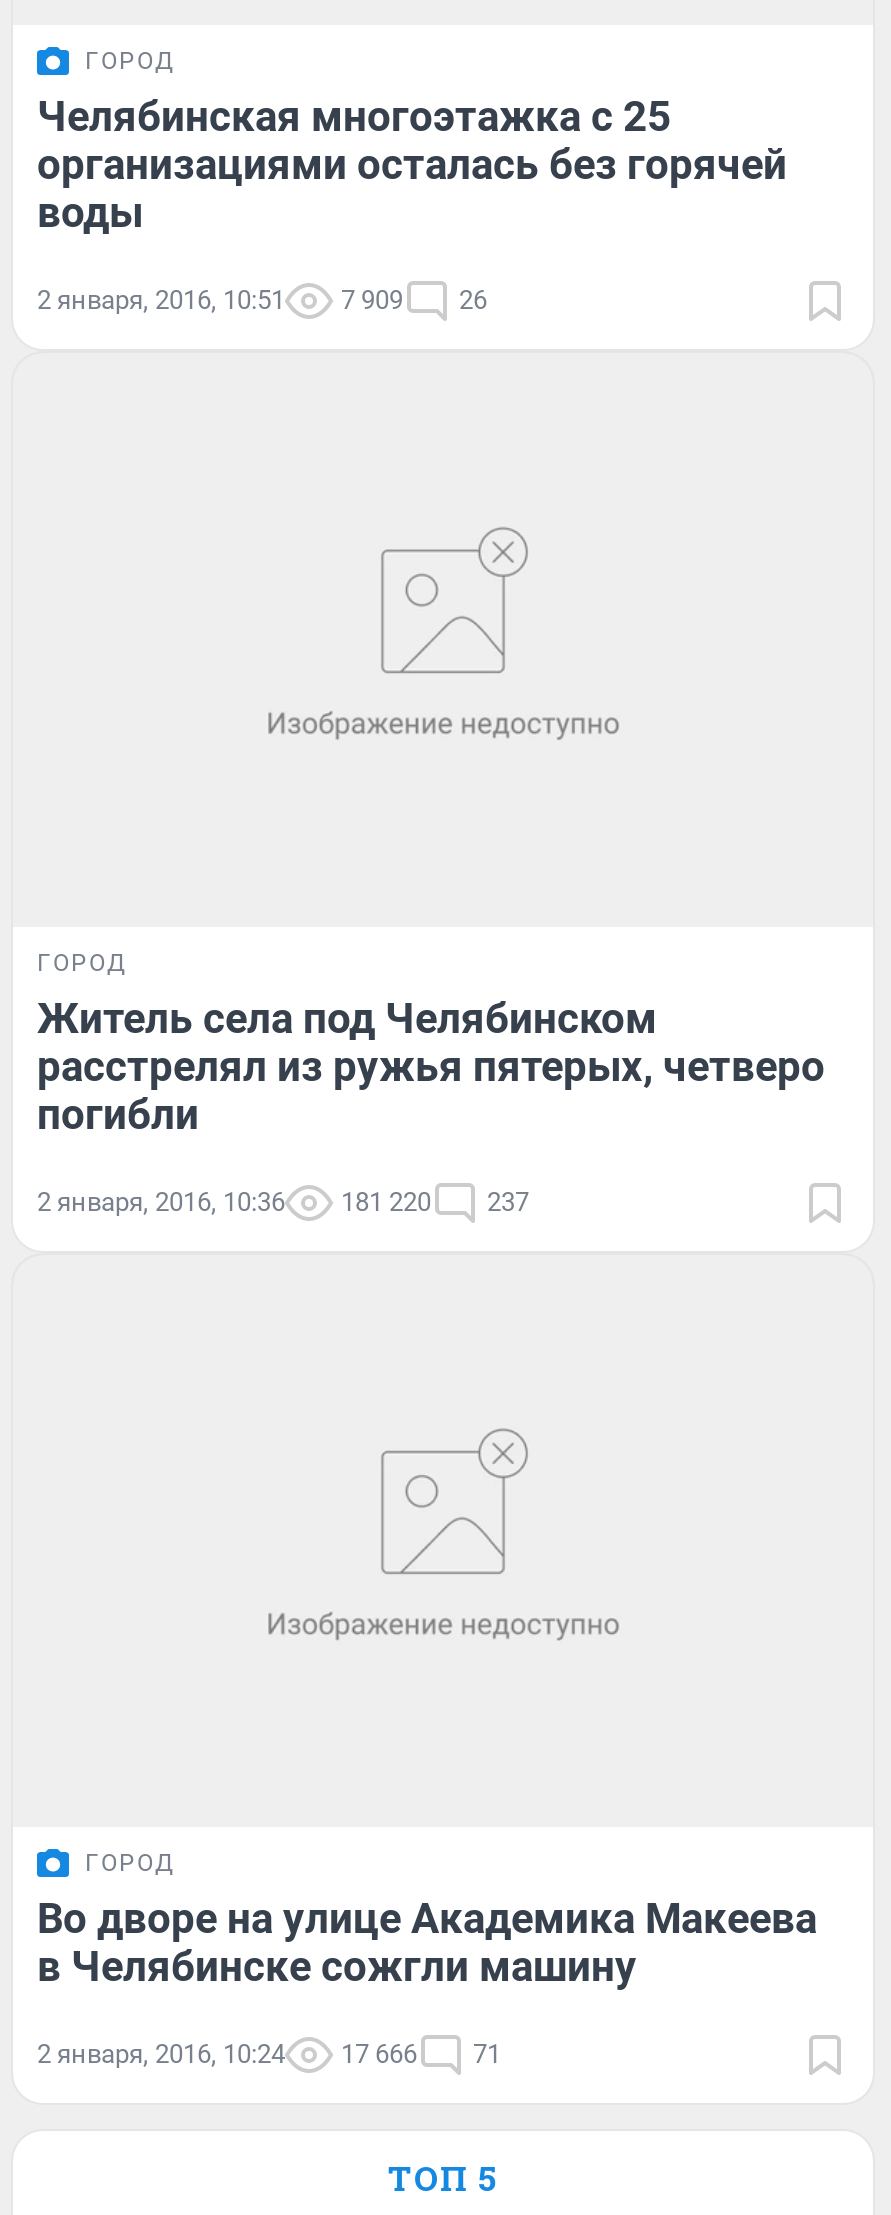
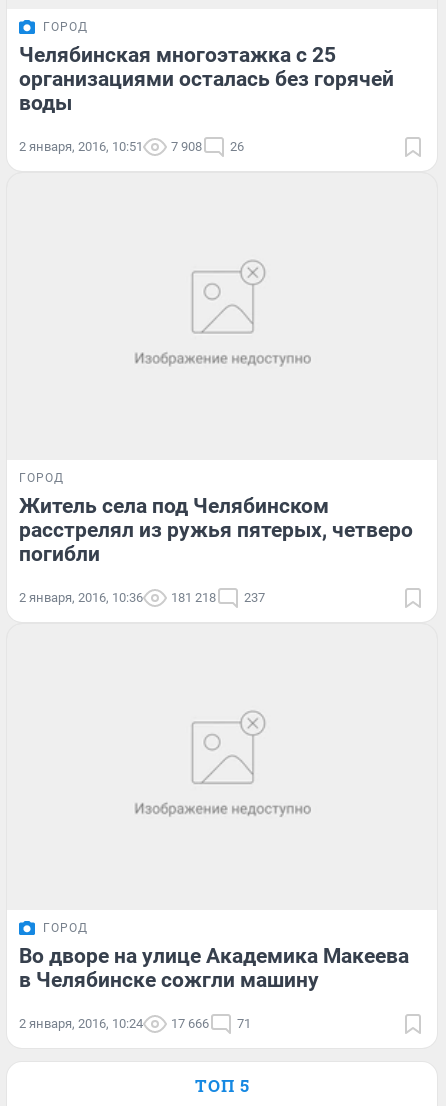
[37,285,487,315] 2 января, 2016, 10:51 7 909 26 -> [19,139,244,154] 2 января, 2016, 10:51 7 908 26
[37,1186,529,1216] 2 января, 2016, 10:36 181 220 237 -> [19,590,265,605] 2 января, 2016, 10:36 181 218 237

